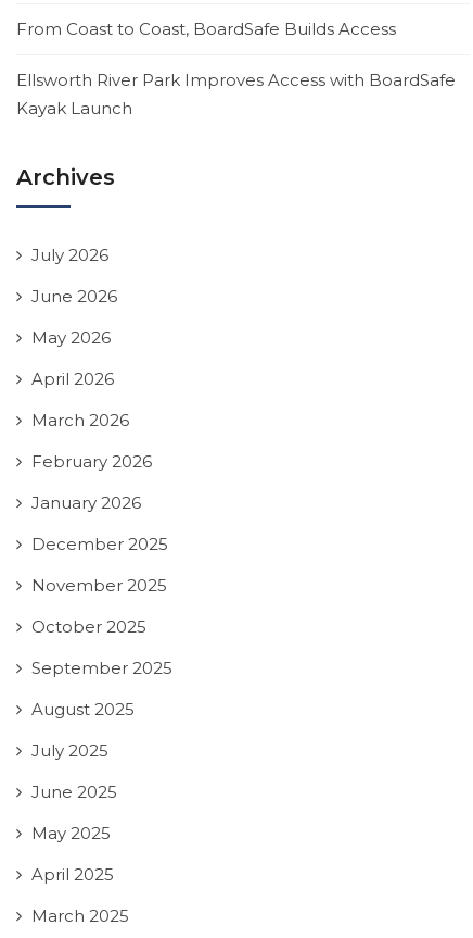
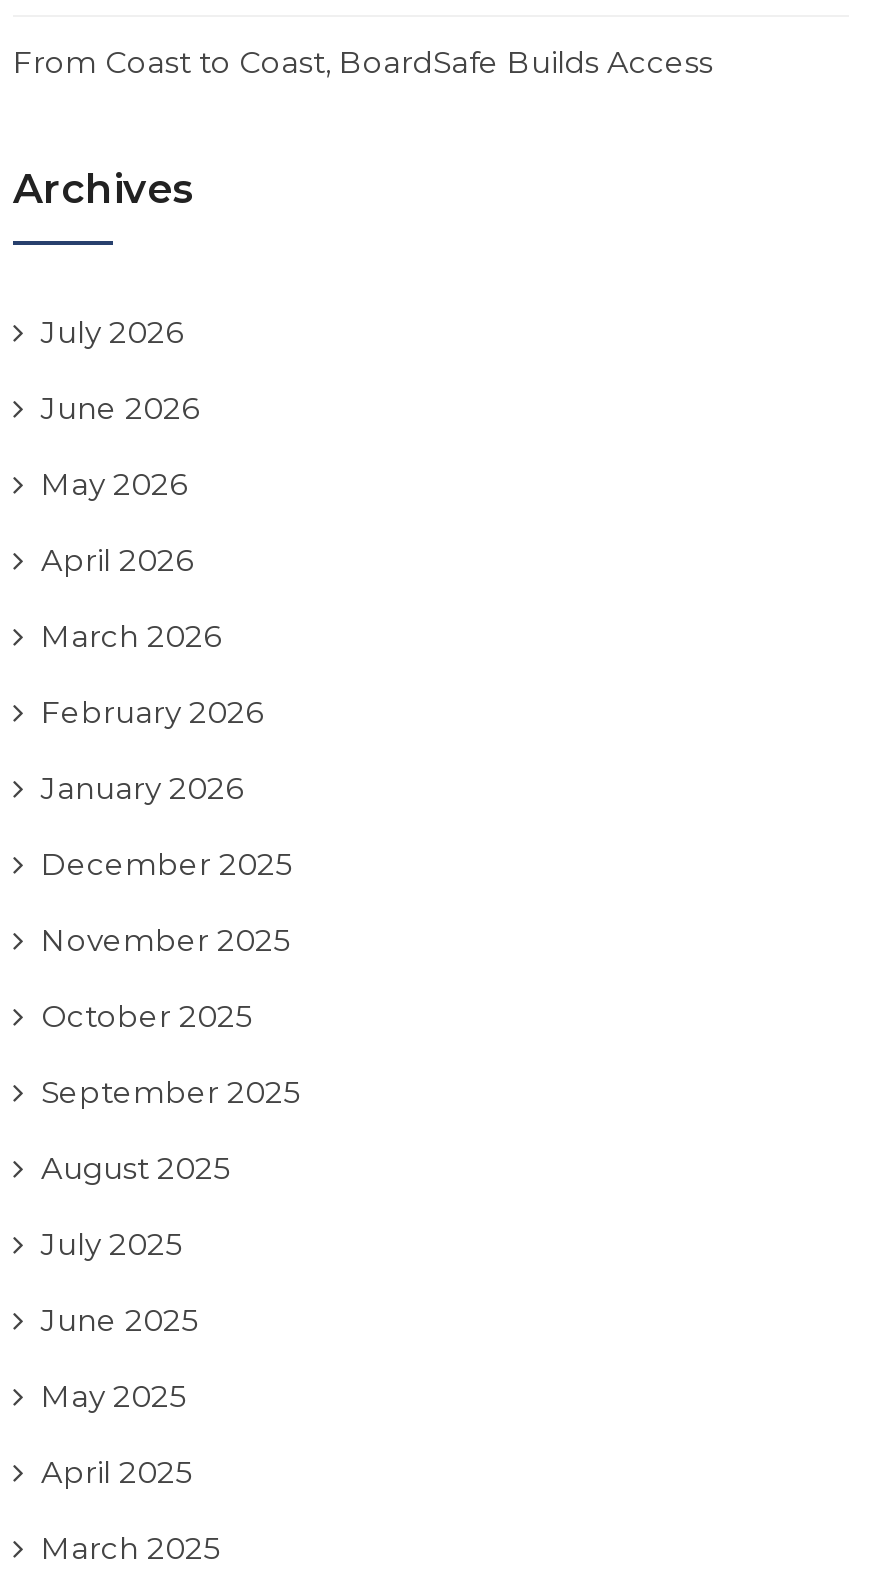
[16,69,456,118] Ellsworth River Park Improves Access with BoardSafe | Kayak Launch -> none

